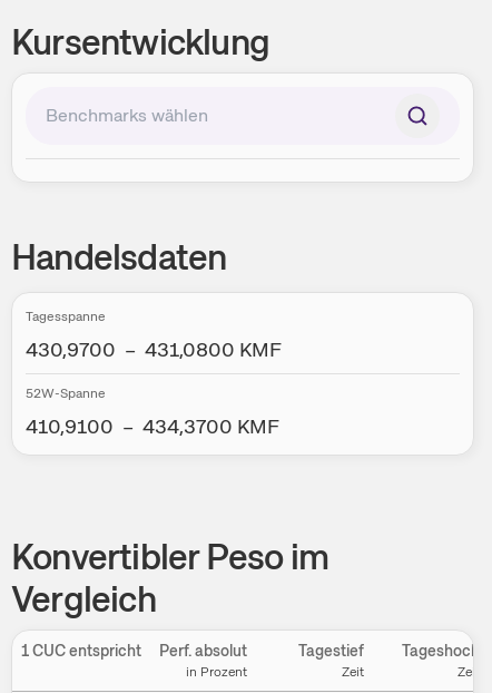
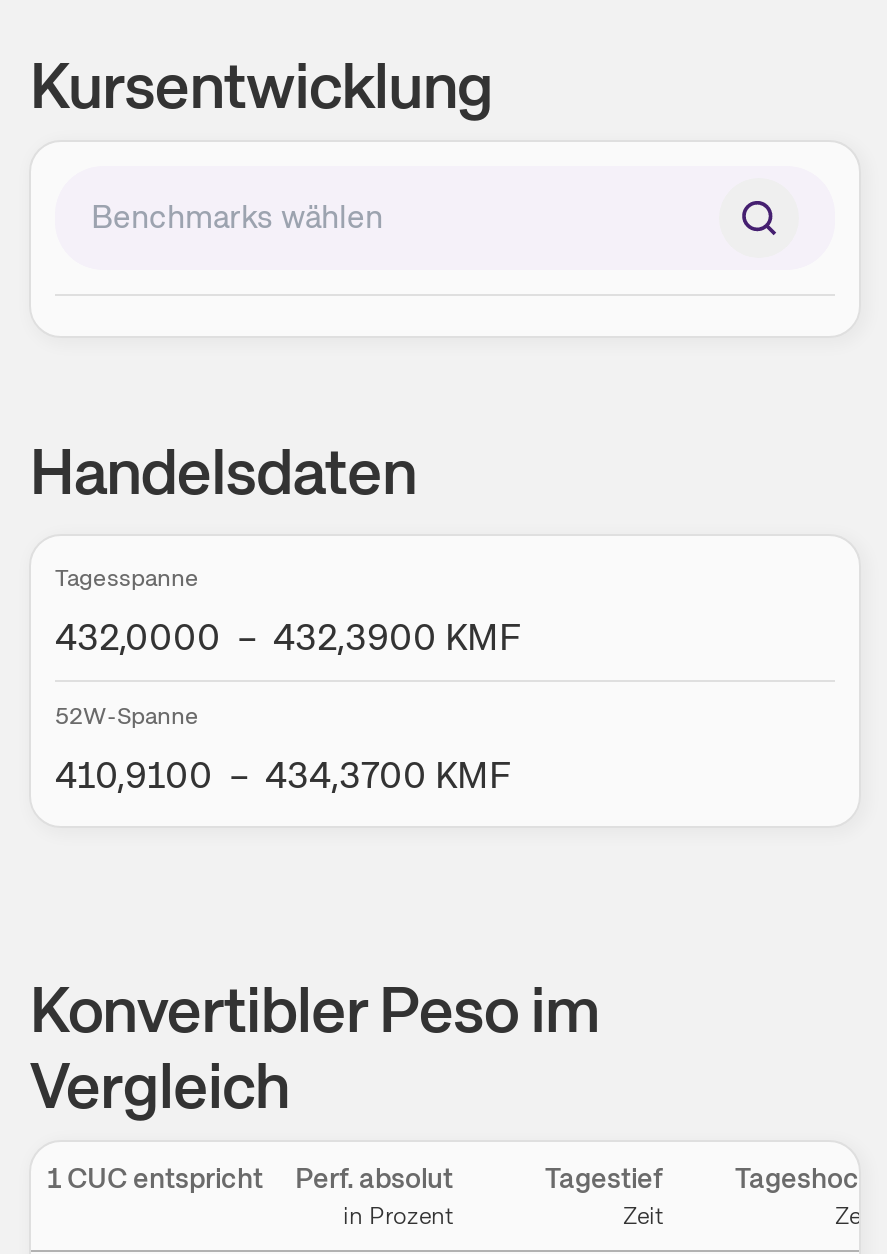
[26,337,282,362] 430,9700 – 431,0800 KMF -> [55,614,521,660] 432,0000 – 432,3900 KMF

